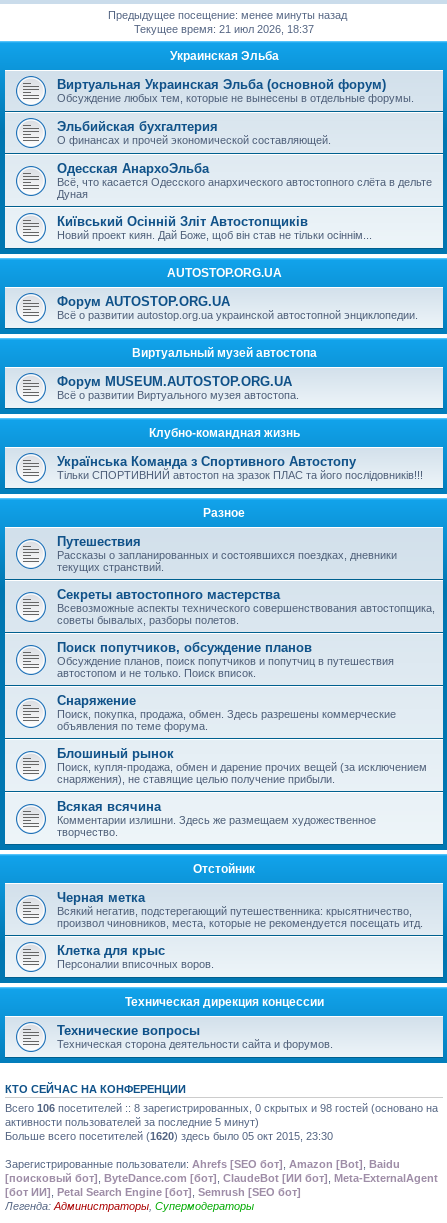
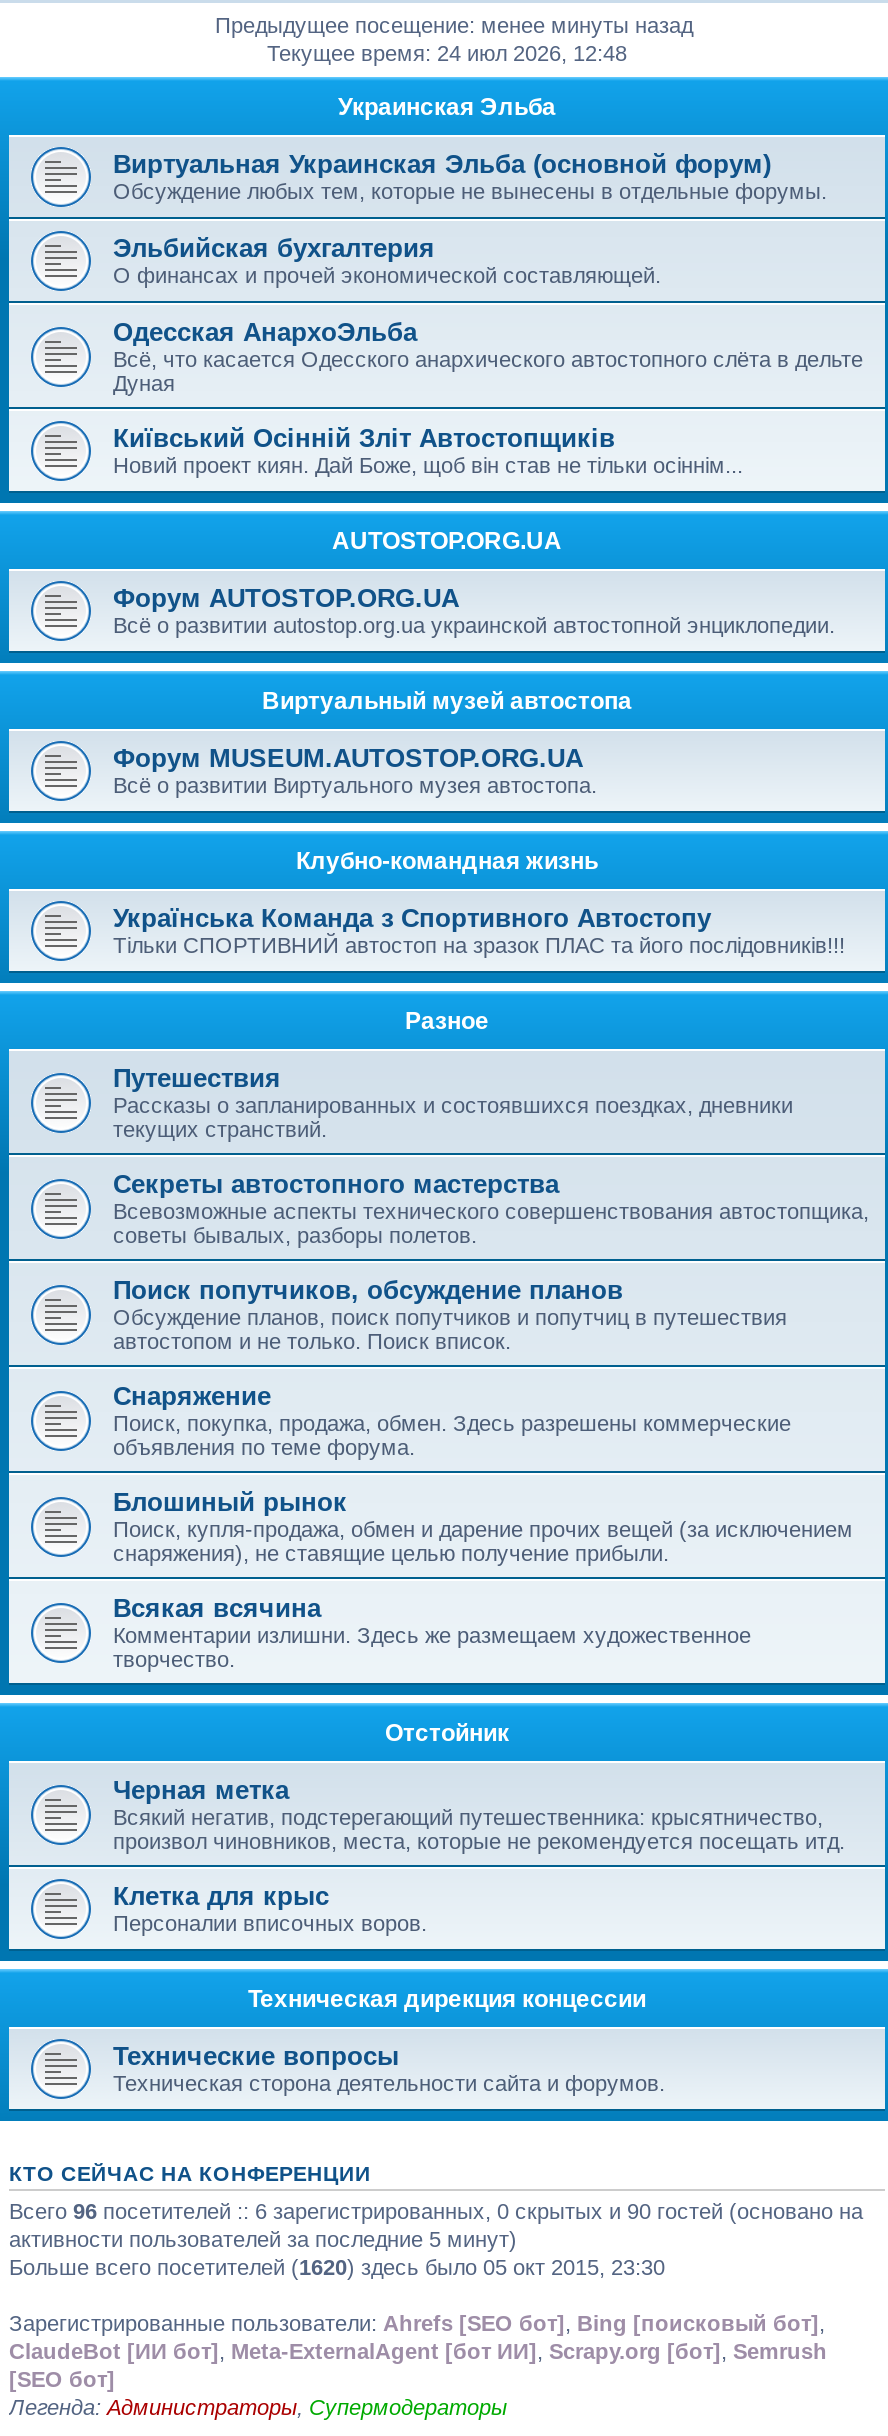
[134,23,314,35] Текущее время: 21 июл 2026, 18:37 -> [267,41,627,65] Текущее время: 24 июл 2026, 12:48
[5,1102,438,1114] Всего 106 посетителей :: 8 зарегистрированных, 0 скрытых и 98 гостей (основано на -> [9,2199,863,2223] Всего 96 посетителей :: 6 зарегистрированных, 0 скрытых и 90 гостей (основано на
[5,1158,438,1198] Зарегистрированные пользователи: Ahrefs [SEO бот], Amazon [Bot], Baidu | [поисковый бот], ByteDance.com [бот], ClaudeBot [ИИ бот], Meta-ExternalAgent | [бот ИИ], Petal Search Engine [бот], Semrush [SEO бот] -> [9,2311,827,2391] Зарегистрированные пользователи: Ahrefs [SEO бот], Bing [поисковый бот], | ClaudeBot [ИИ бот], Meta-ExternalAgent [бот ИИ], Scrapy.org [бот], Semrush | [SEO бот]

